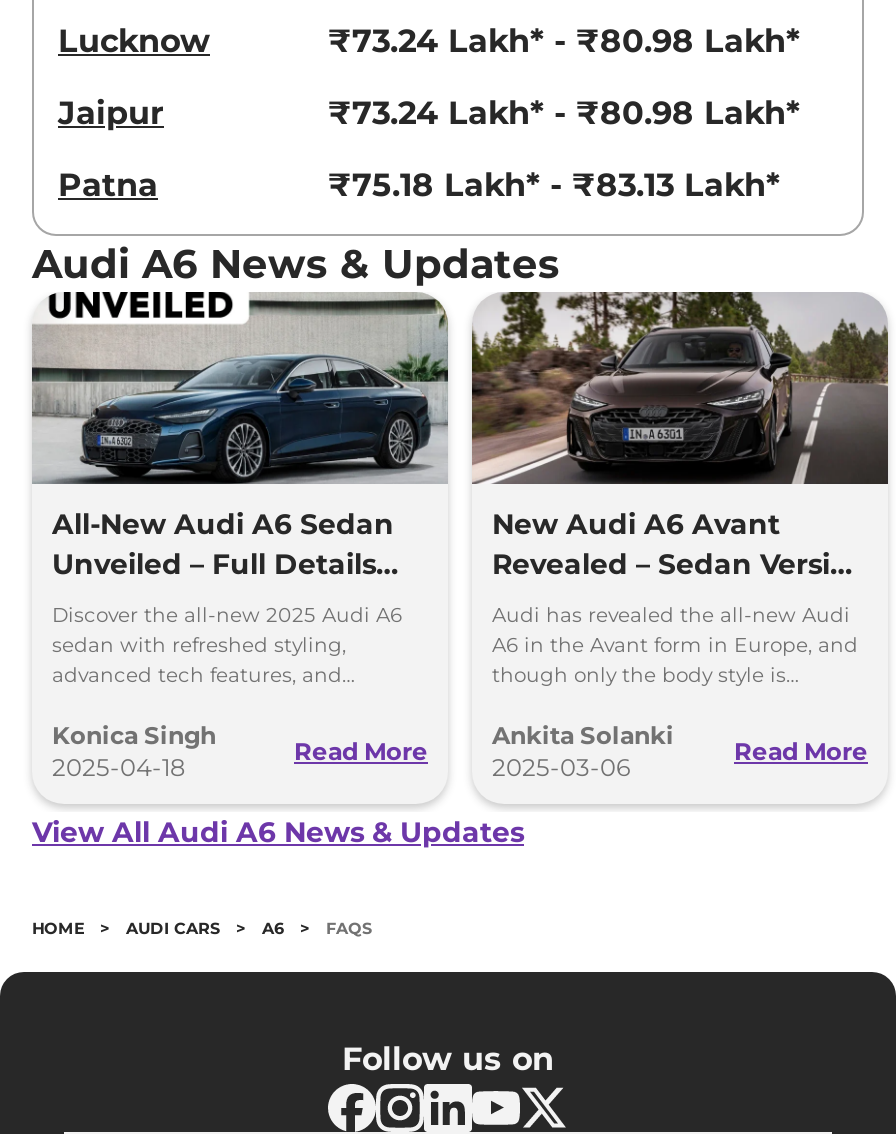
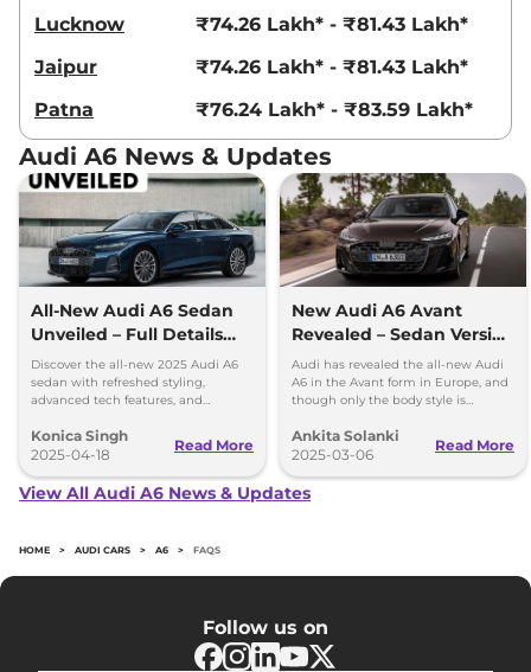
[328,22,800,60] ₹73.24 Lakh* - ₹80.98 Lakh* -> [196,13,468,35] ₹74.26 Lakh* - ₹81.43 Lakh*
[328,94,800,132] ₹73.24 Lakh* - ₹80.98 Lakh* -> [196,55,468,78] ₹74.26 Lakh* - ₹81.43 Lakh*
[328,166,780,204] ₹75.18 Lakh* - ₹83.13 Lakh* -> [196,98,473,121] ₹76.24 Lakh* - ₹83.59 Lakh*

